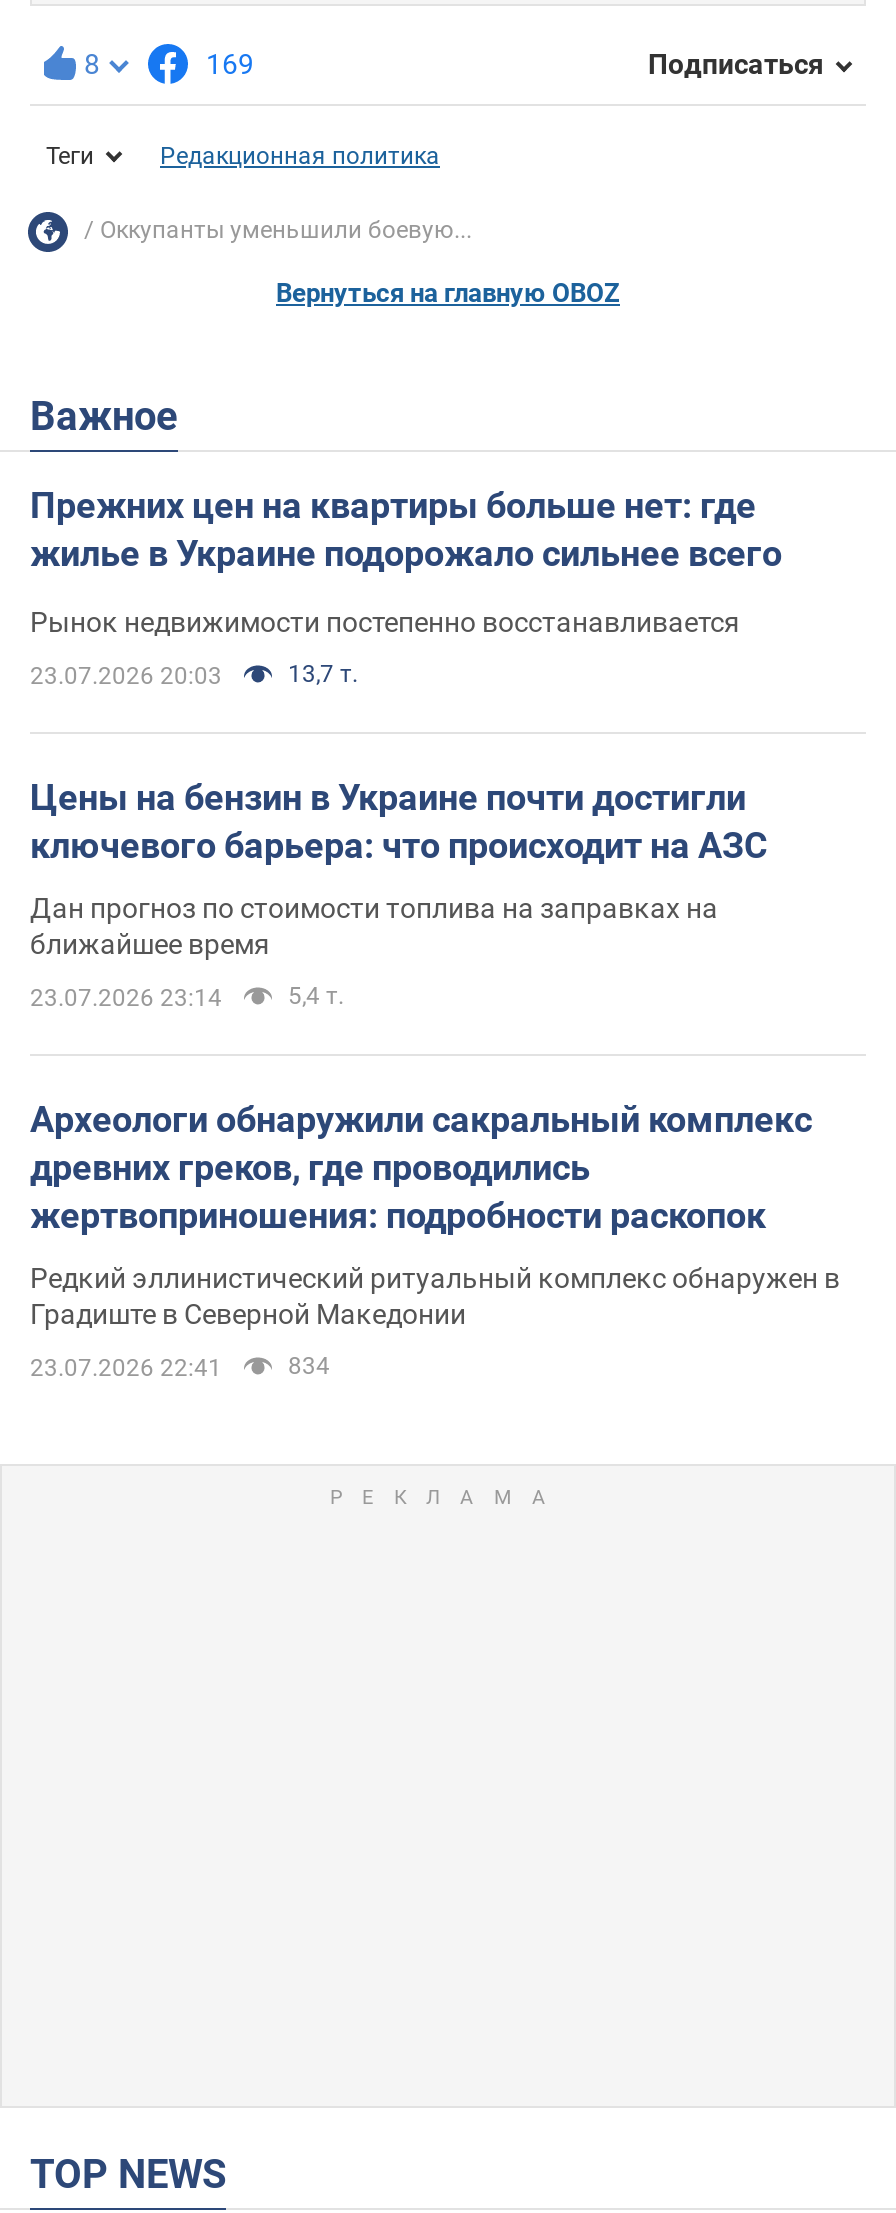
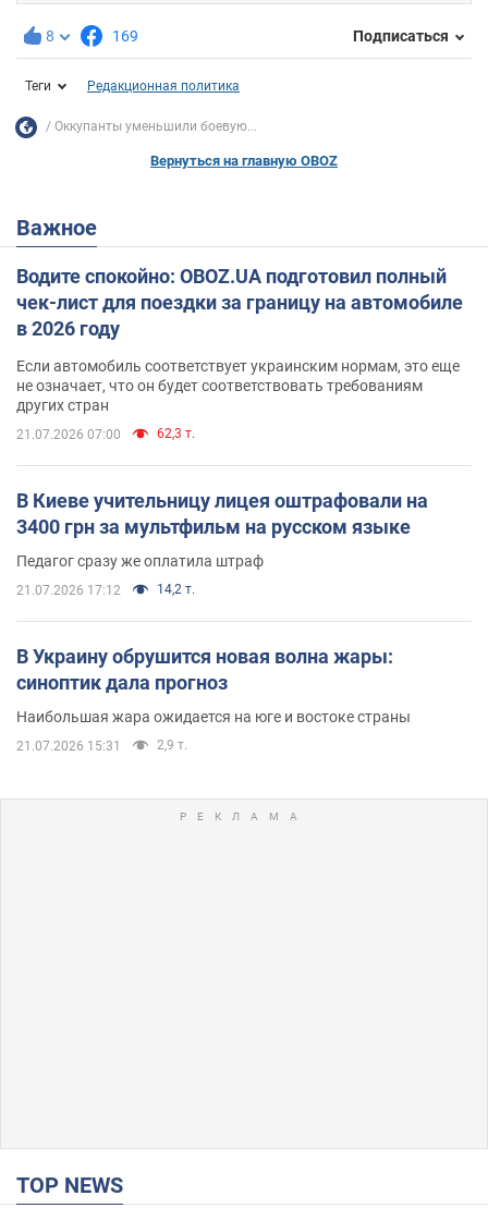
[30,484,782,574] Прежних цен на квартиры больше нет: где | жилье в Украине подорожало сильнее всего -> [16,264,463,340] Водите спокойно: OBOZ.UA подготовил полный | чек-лист для поездки за границу на автомобиле | в 2026 году
[30,606,740,638] Рынок недвижимости постепенно восстанавливается -> [16,357,460,414] Если автомобиль соответствует украинским нормам, это еще | не означает, что он будет соответствовать требованиям | других стран
[30,660,358,690] 23.07.2026 20:03 | 13,7 т. -> [16,426,195,442] 21.07.2026 07:00 | 62,3 т.
[30,776,768,866] Цены на бензин в Украине почти достигли | ключевого барьера: что происходит на АЗС -> [16,489,428,538] В Киеве учительницу лицея оштрафовали на | 3400 грн за мультфильм на русском языке
[30,892,718,960] Дан прогноз по стоимости топлива на заправках на | ближайшее время -> [16,552,264,569] Педагог сразу же оплатила штраф
[30,982,344,1012] 23.07.2026 23:14 | 5,4 т. -> [16,581,195,598] 21.07.2026 17:12 | 14,2 т.
[30,1098,812,1236] Археологи обнаружили сакральный комплекс | древних греков, где проводились | жертвоприношения: подробности раскопок -> [16,645,393,694] В Украину обрушится новая волна жары: | синоптик дала прогноз
[30,1262,840,1330] Редкий эллинистический ритуальный комплекс обнаружен в | Градиште в Северной Македонии -> [16,708,411,725] Наибольшая жара ожидается на юге и востоке страны
[30,1352,330,1382] 23.07.2026 22:41 | 834 -> [16,737,187,754] 21.07.2026 15:31 | 2,9 т.

